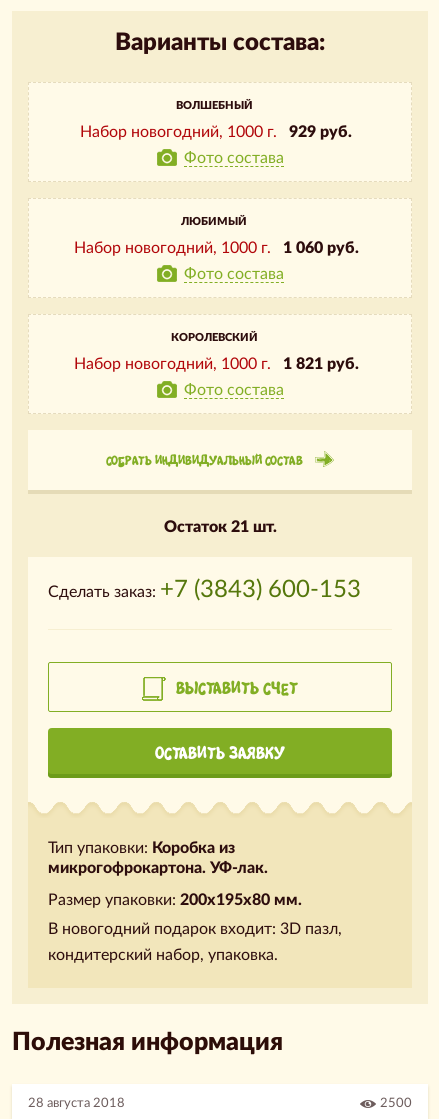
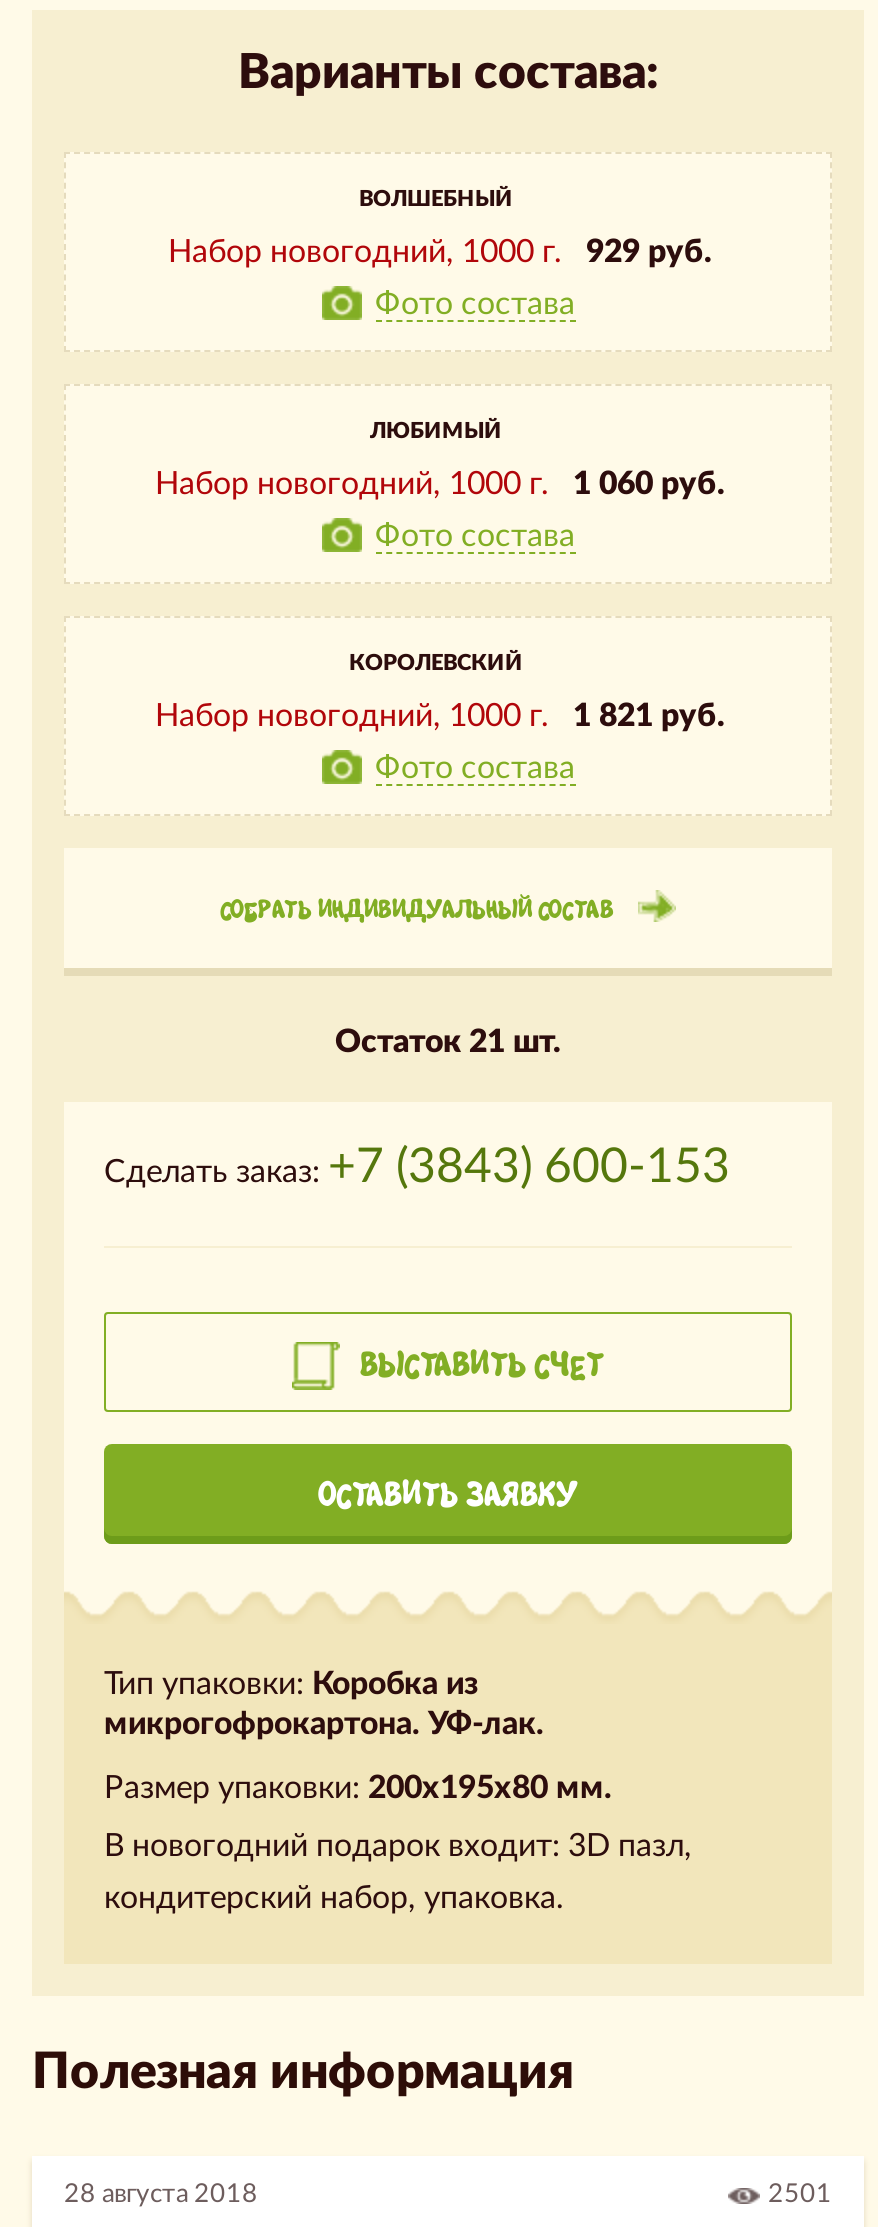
[380,1097,412,1110] 2500 -> [768,2181,832,2207] 2501

